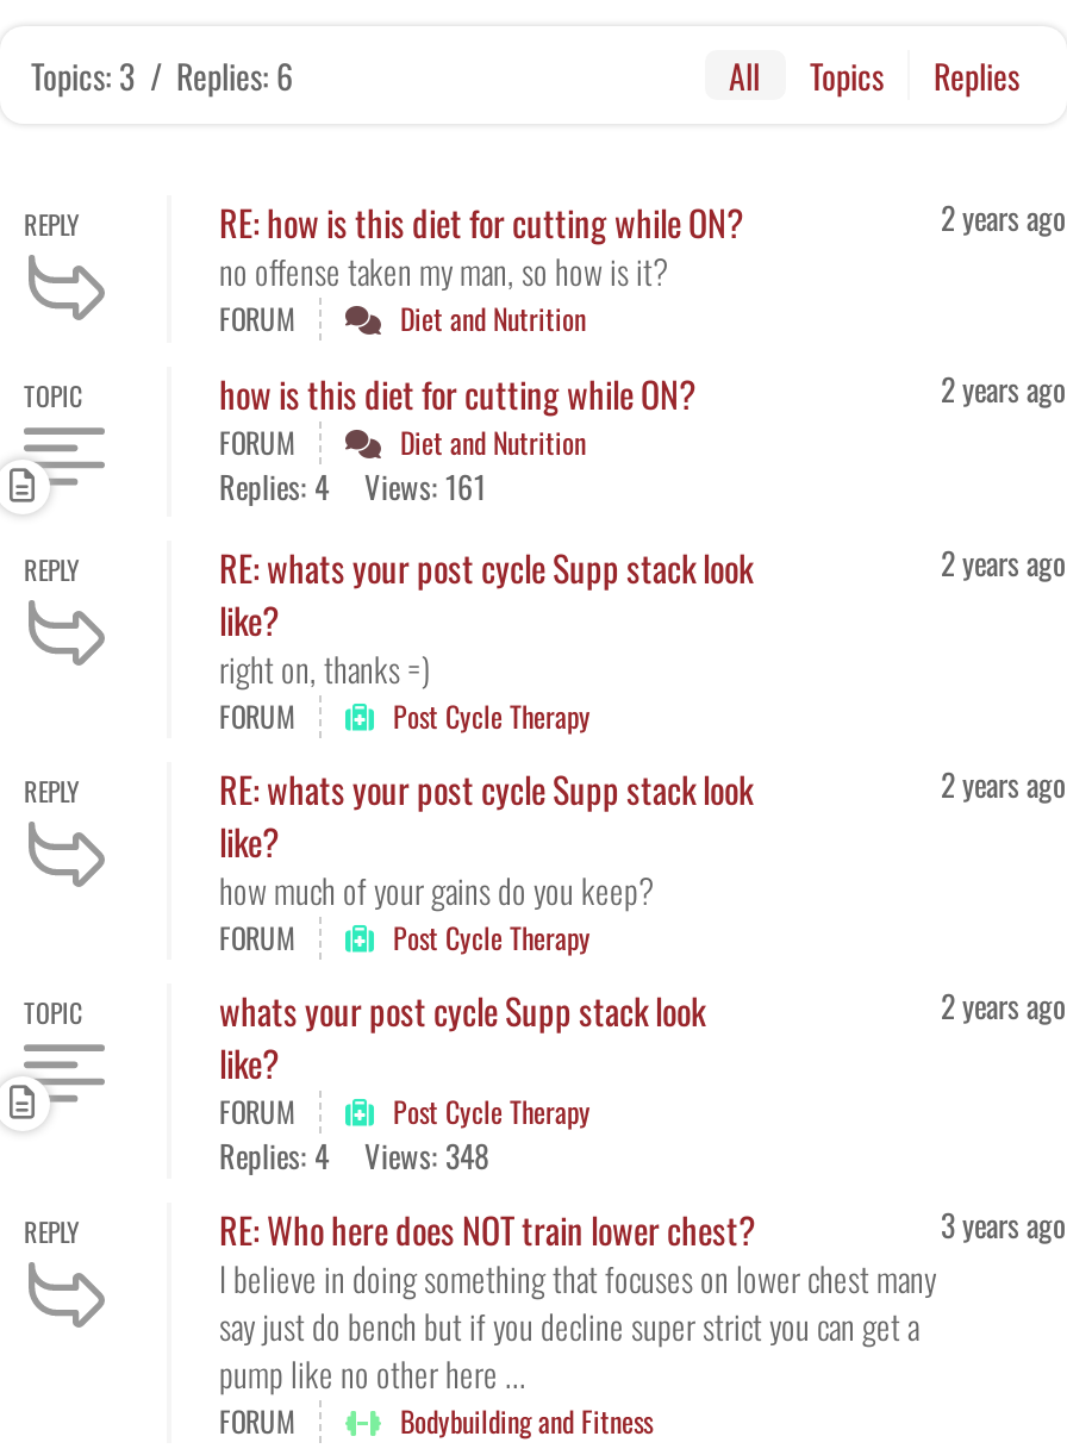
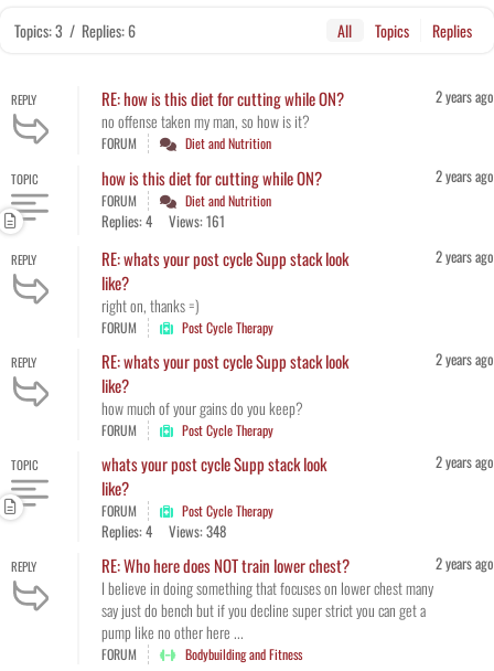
[941,1200,1067,1248] 3 years ago -> [436,552,494,574] 2 years ago

